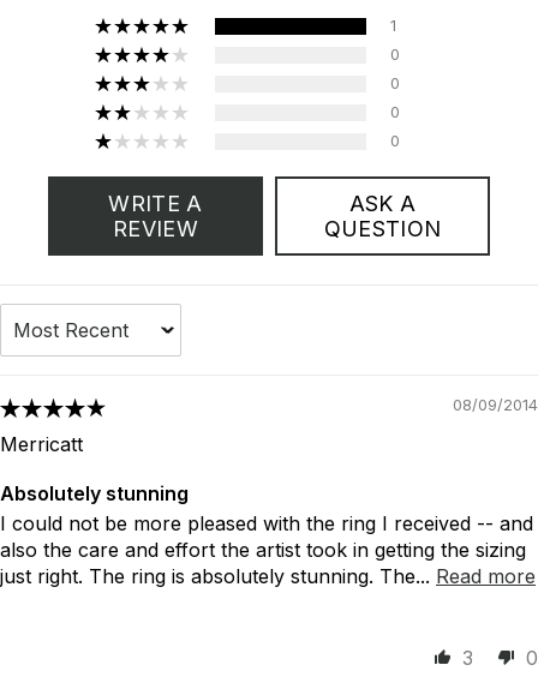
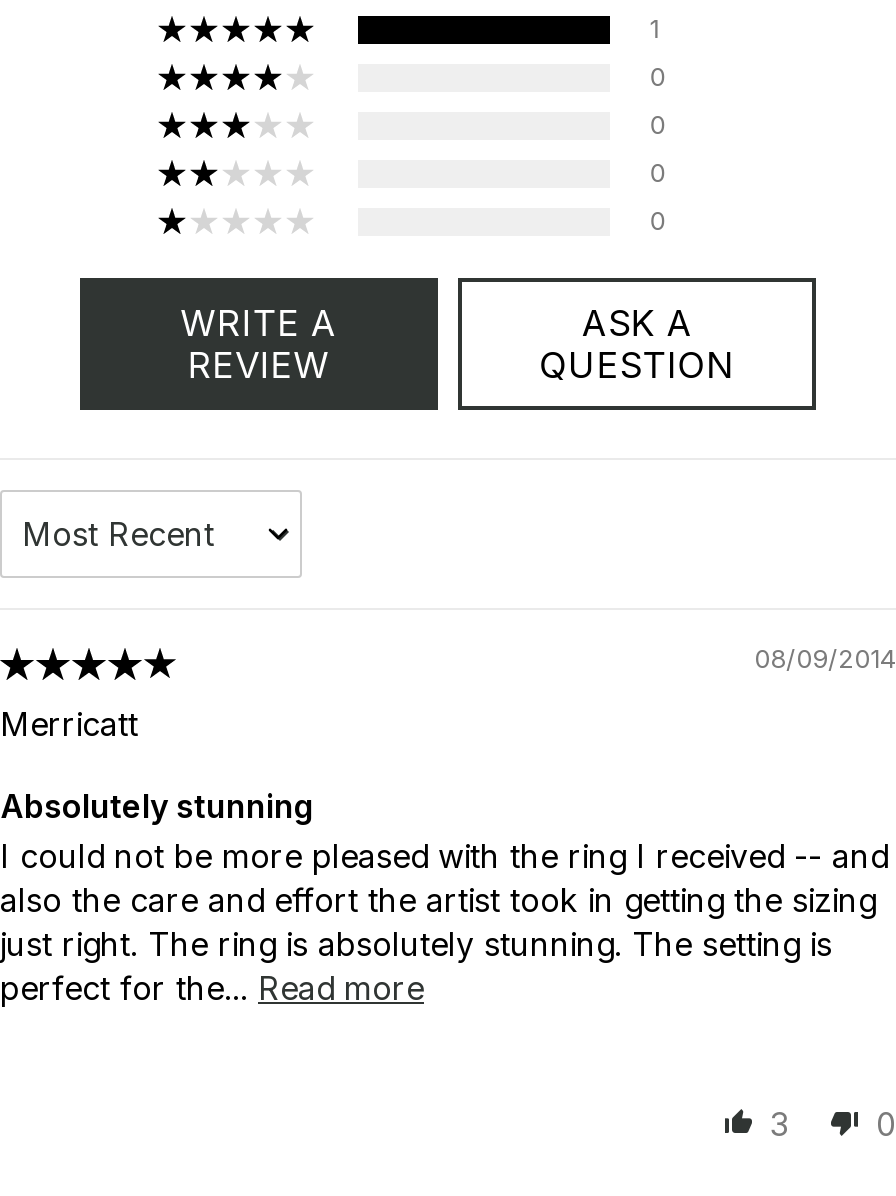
[0,564,536,588] just right. The ring is absolutely stunning. The... Read more -> [0,924,832,1008] just right. The ring is absolutely stunning. The setting is | perfect for the... Read more

